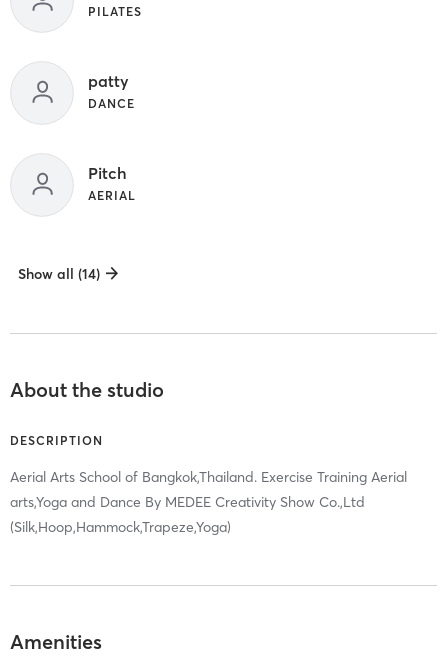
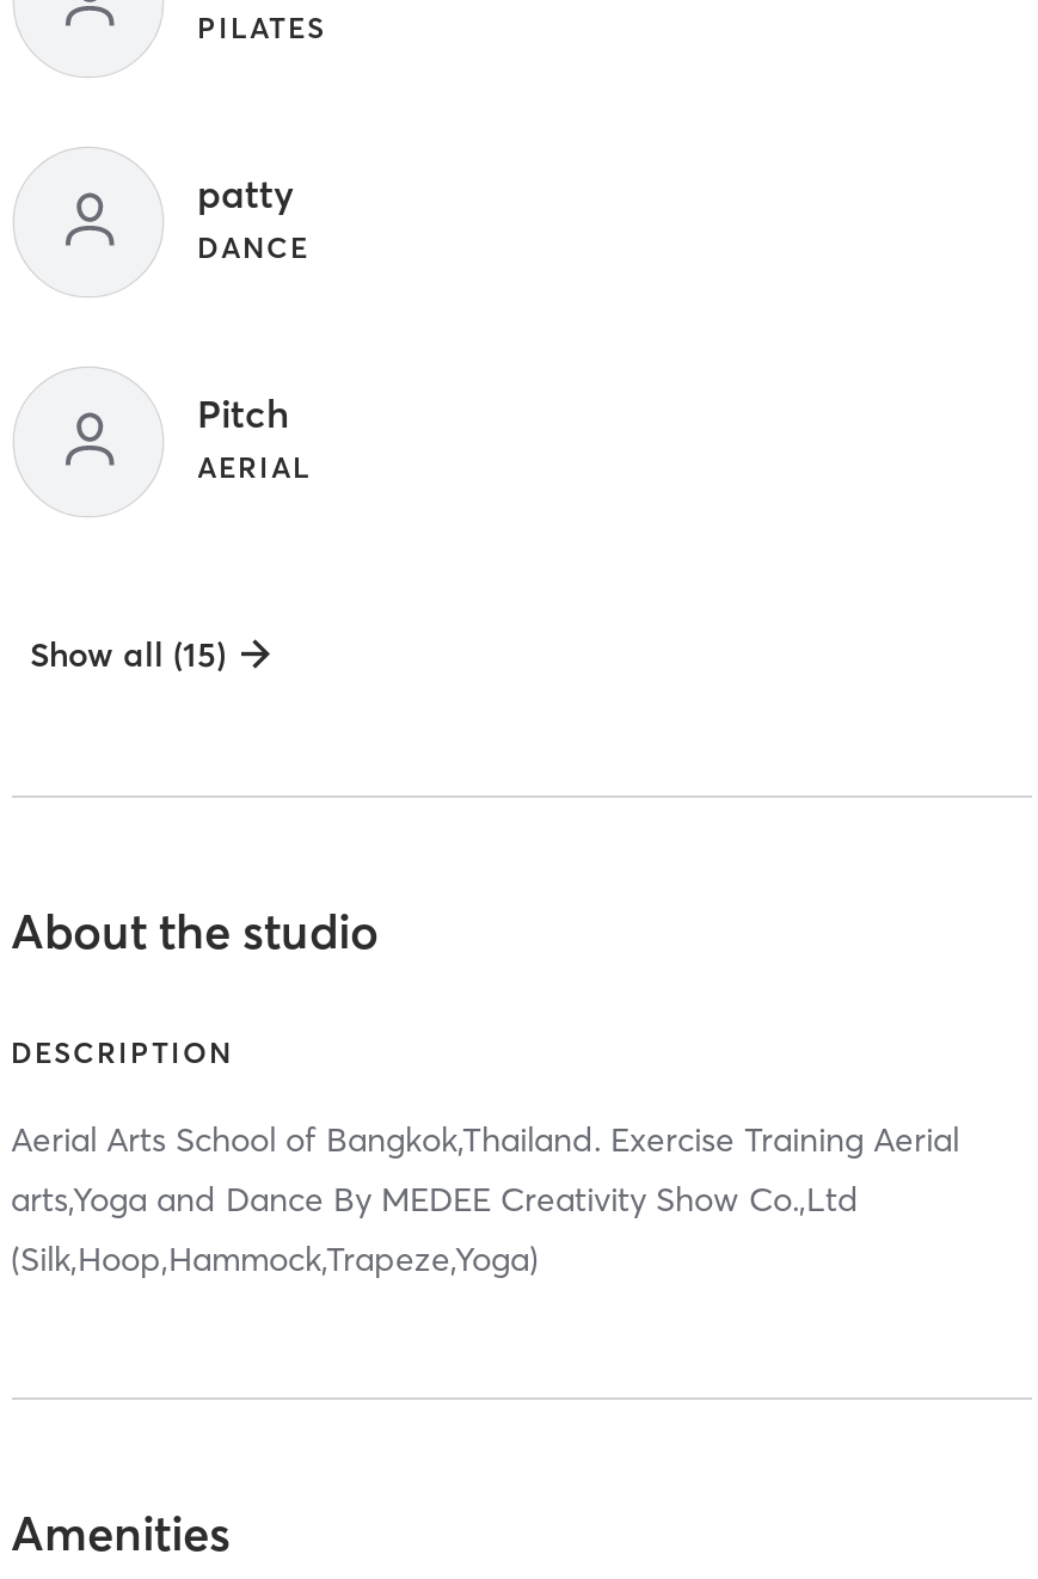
[17,265,99,283] Show all (14) -> [30,633,226,676] Show all (15)

